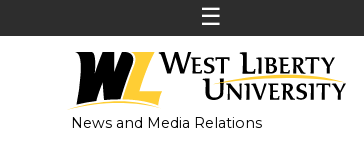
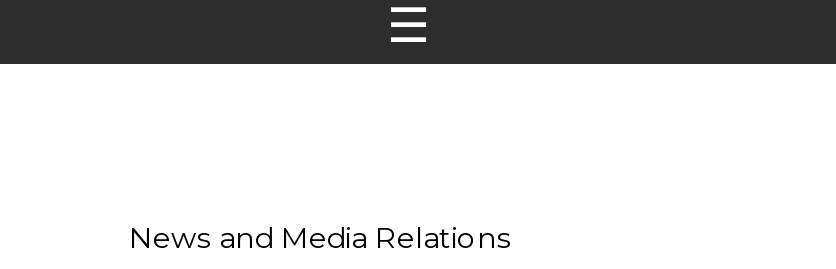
[72,51,346,109] [image] -> none

